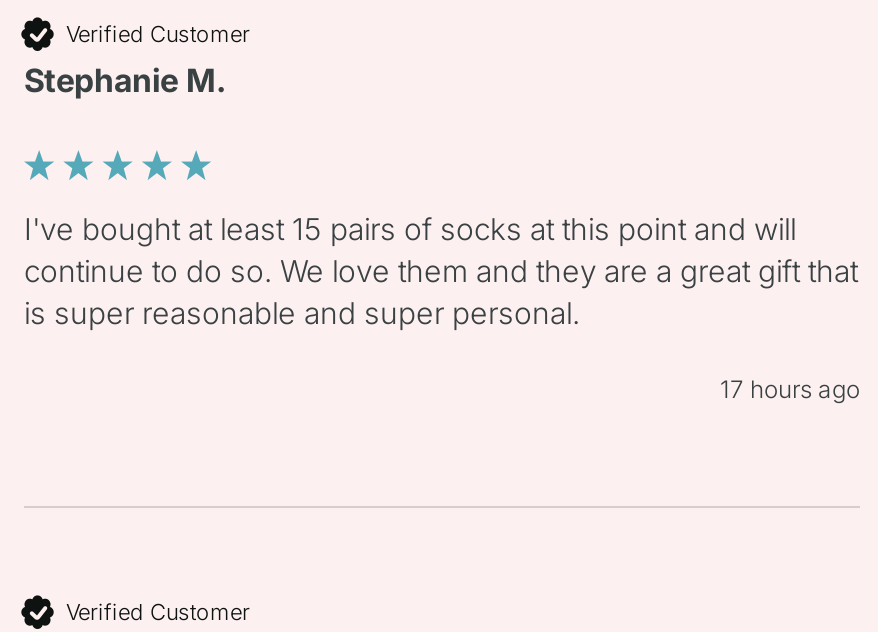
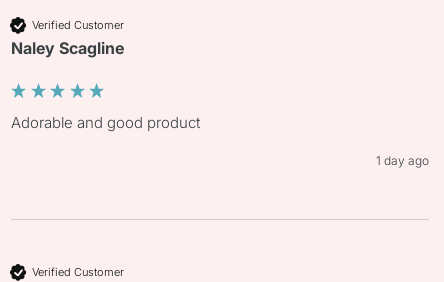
[24,60,226,100] Stephanie M. -> [11,38,124,58] Naley Scagline
[24,210,858,332] I've bought at least 15 pairs of socks at this point and will | continue to do so. We love them and they are a great gift that | is super reasonable and super personal. -> [11,113,200,132] Adorable and good product
[720,374,860,404] 17 hours ago -> [376,153,429,168] 1 day ago

